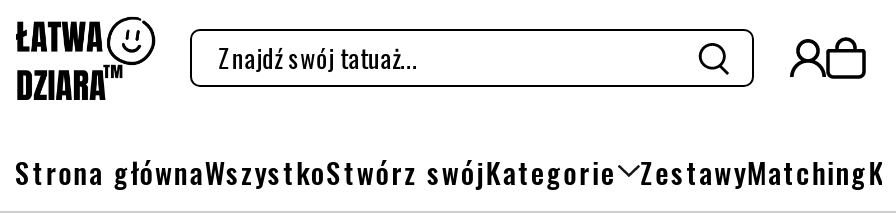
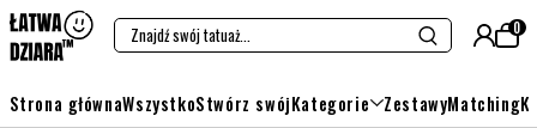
none -> [513,18,520,37] 0

